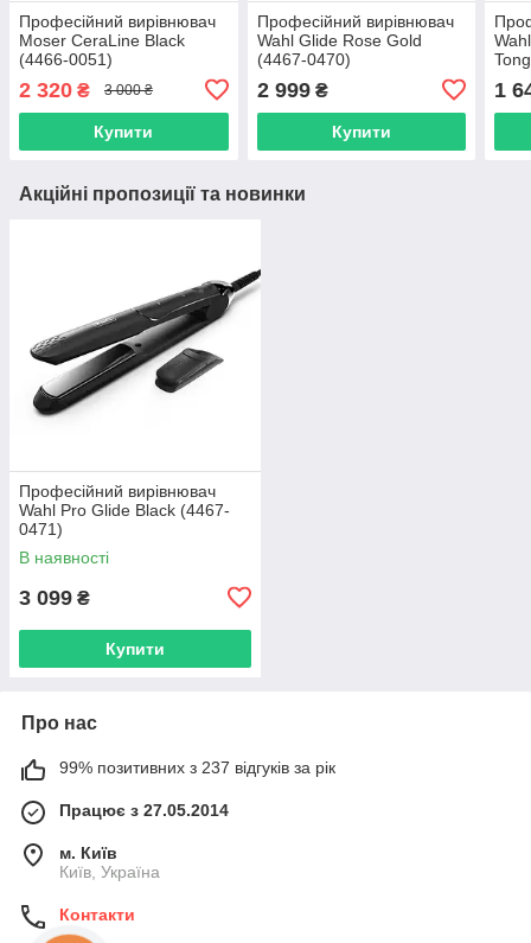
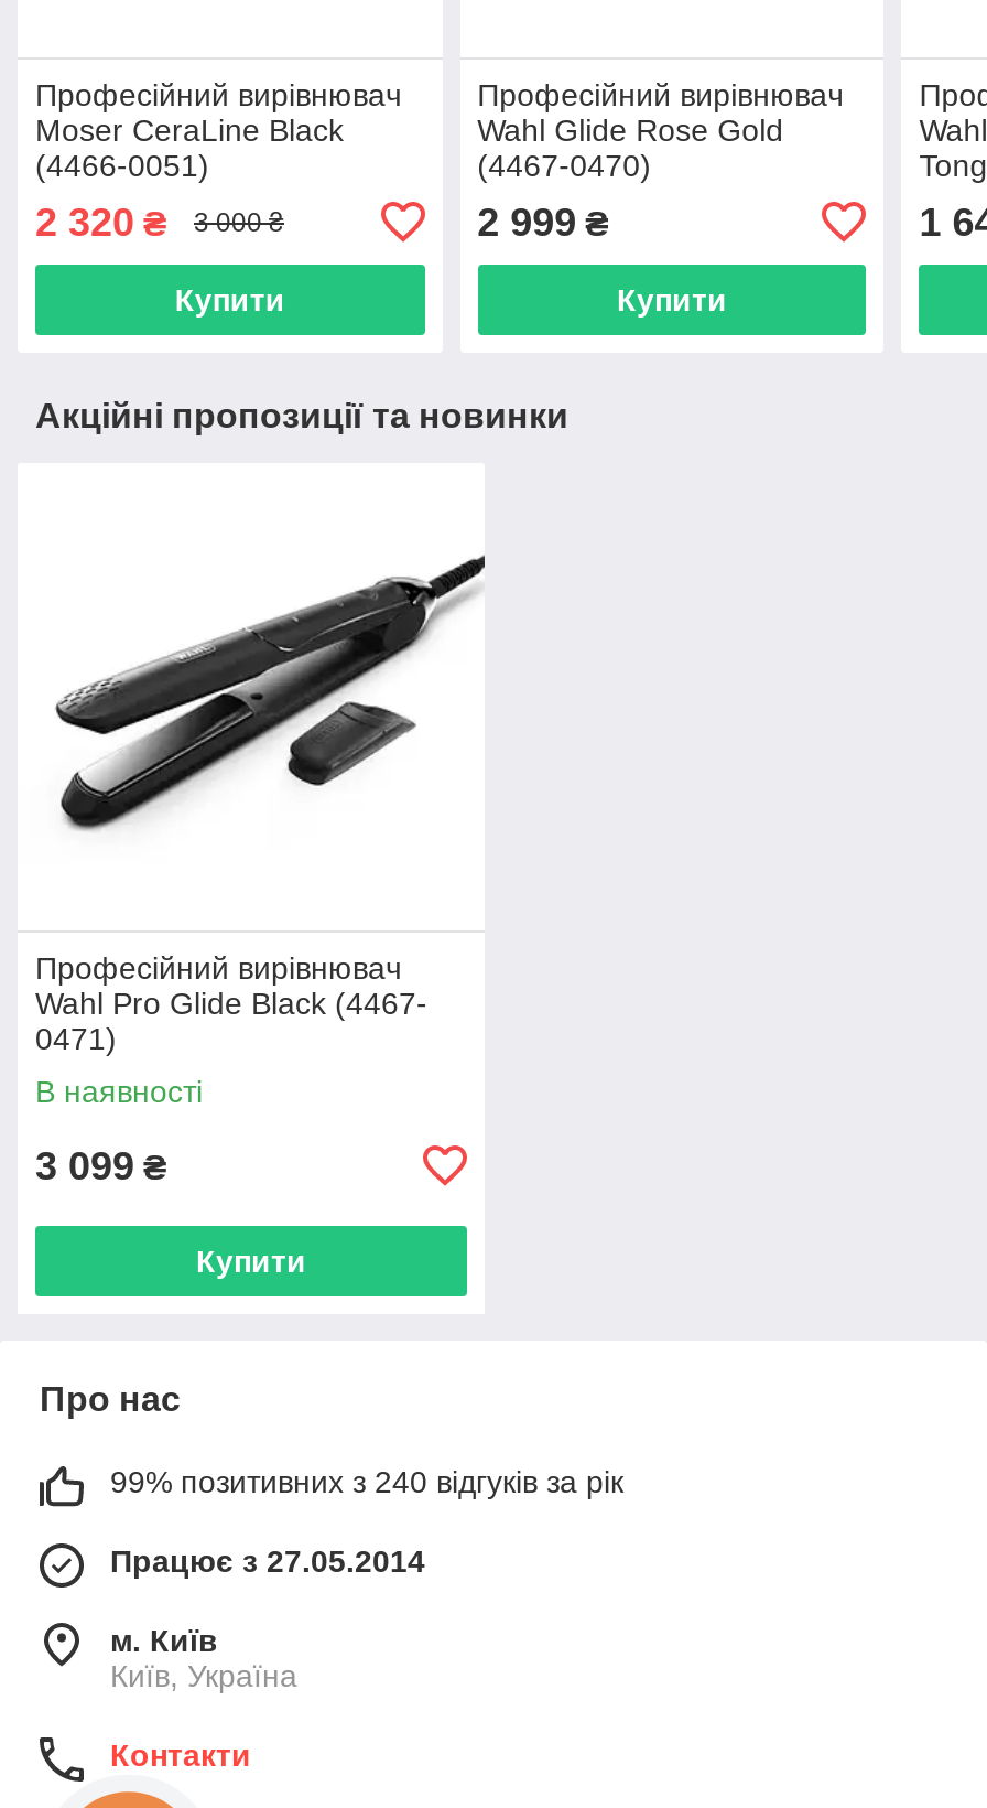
[59,758,335,777] 99% позитивних з 237 відгуків за рік -> [110,1464,623,1499] 99% позитивних з 240 відгуків за рік

